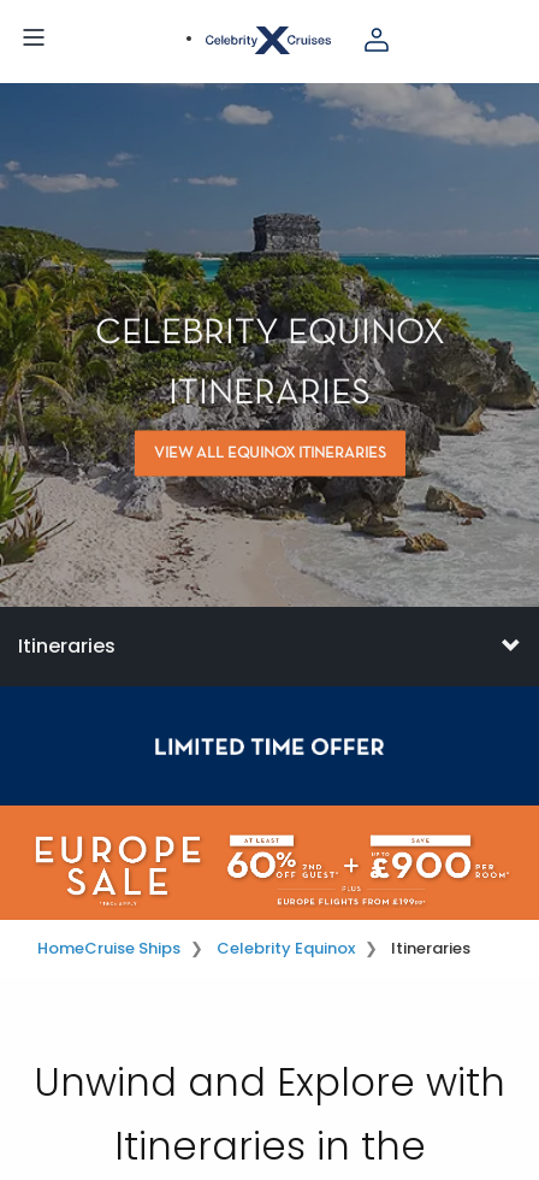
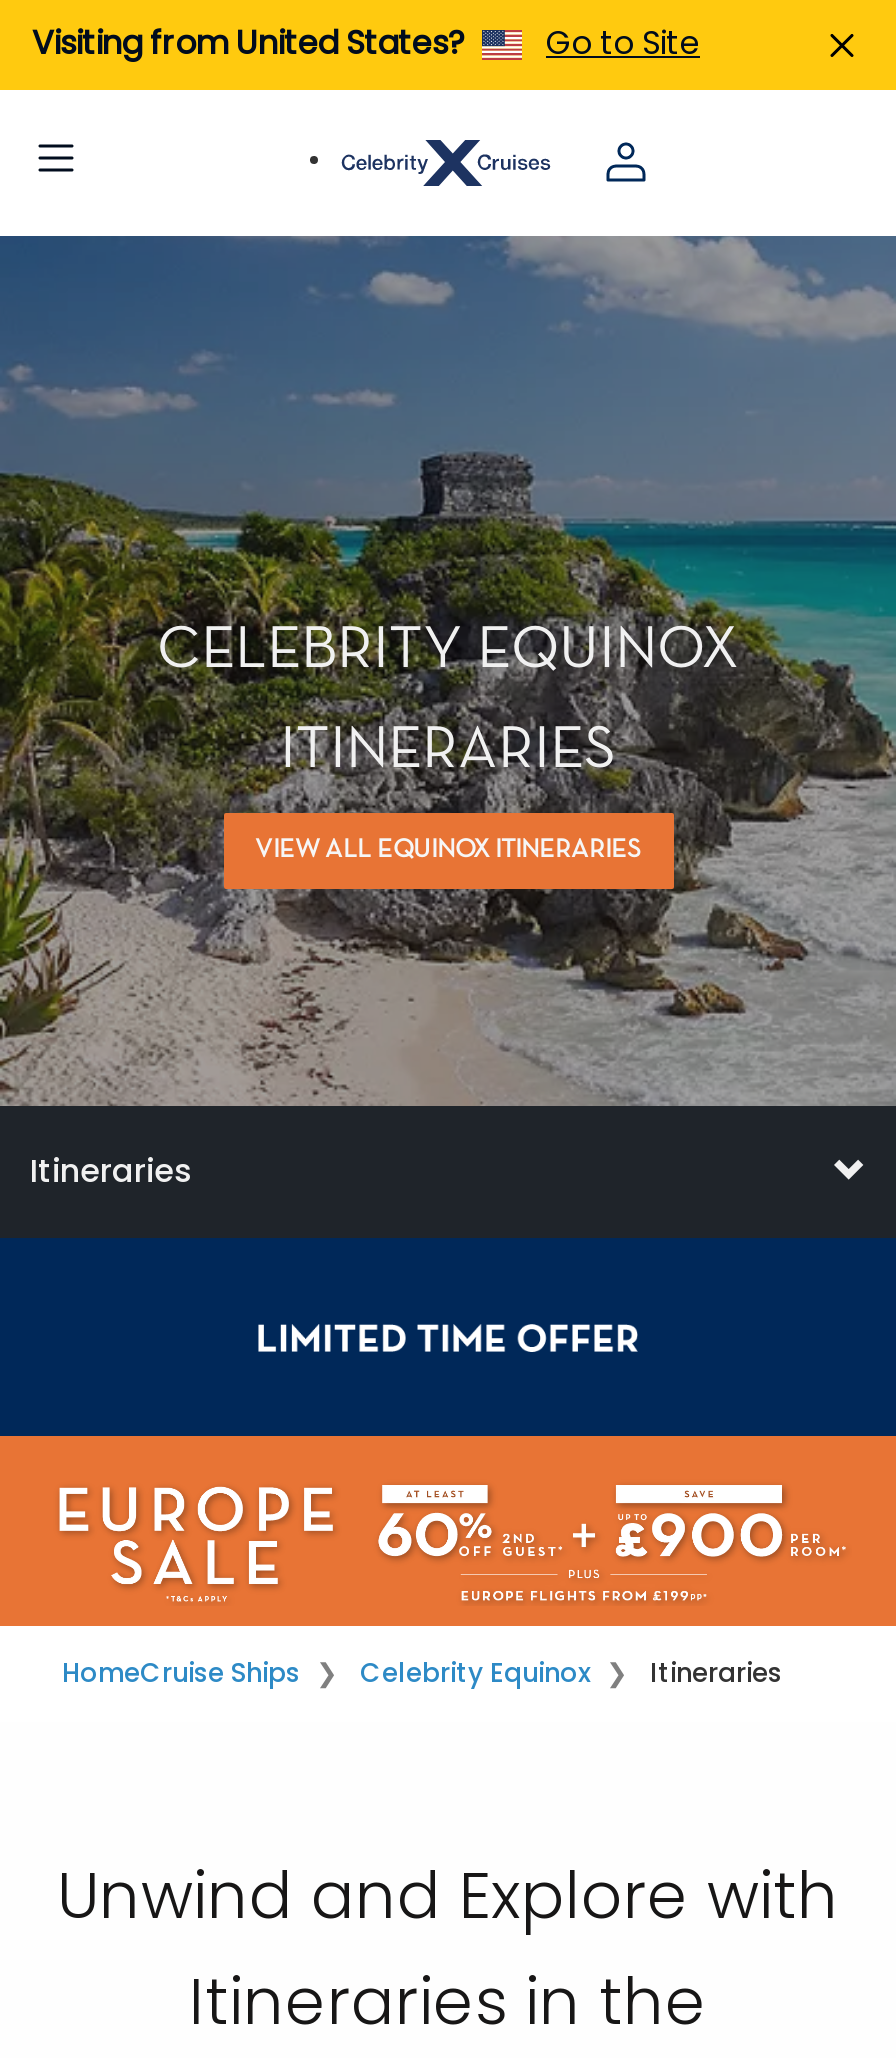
none -> [32,20,700,66] Visiting from United States? | Go to Site

